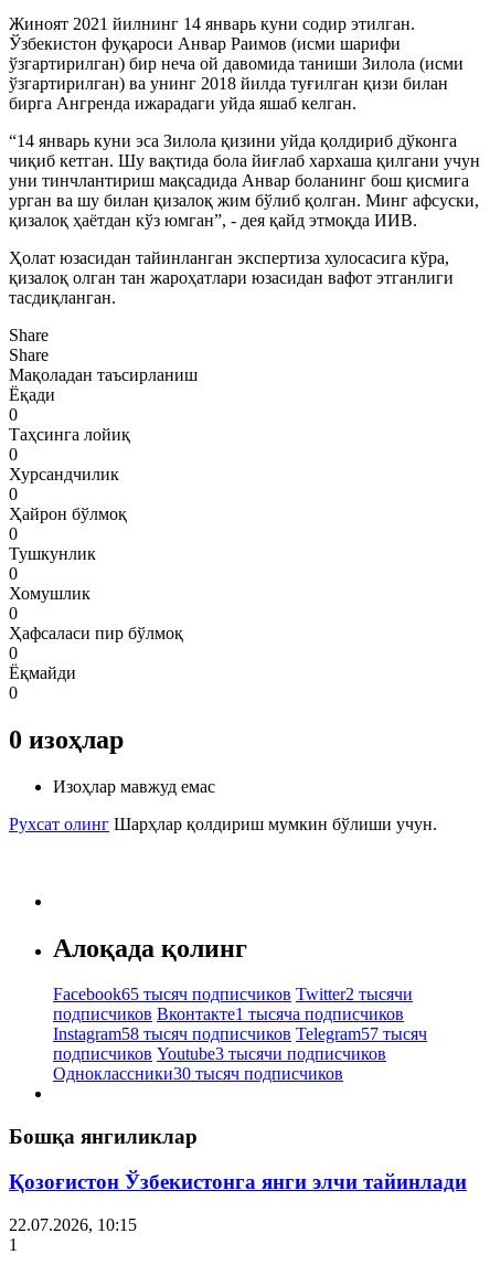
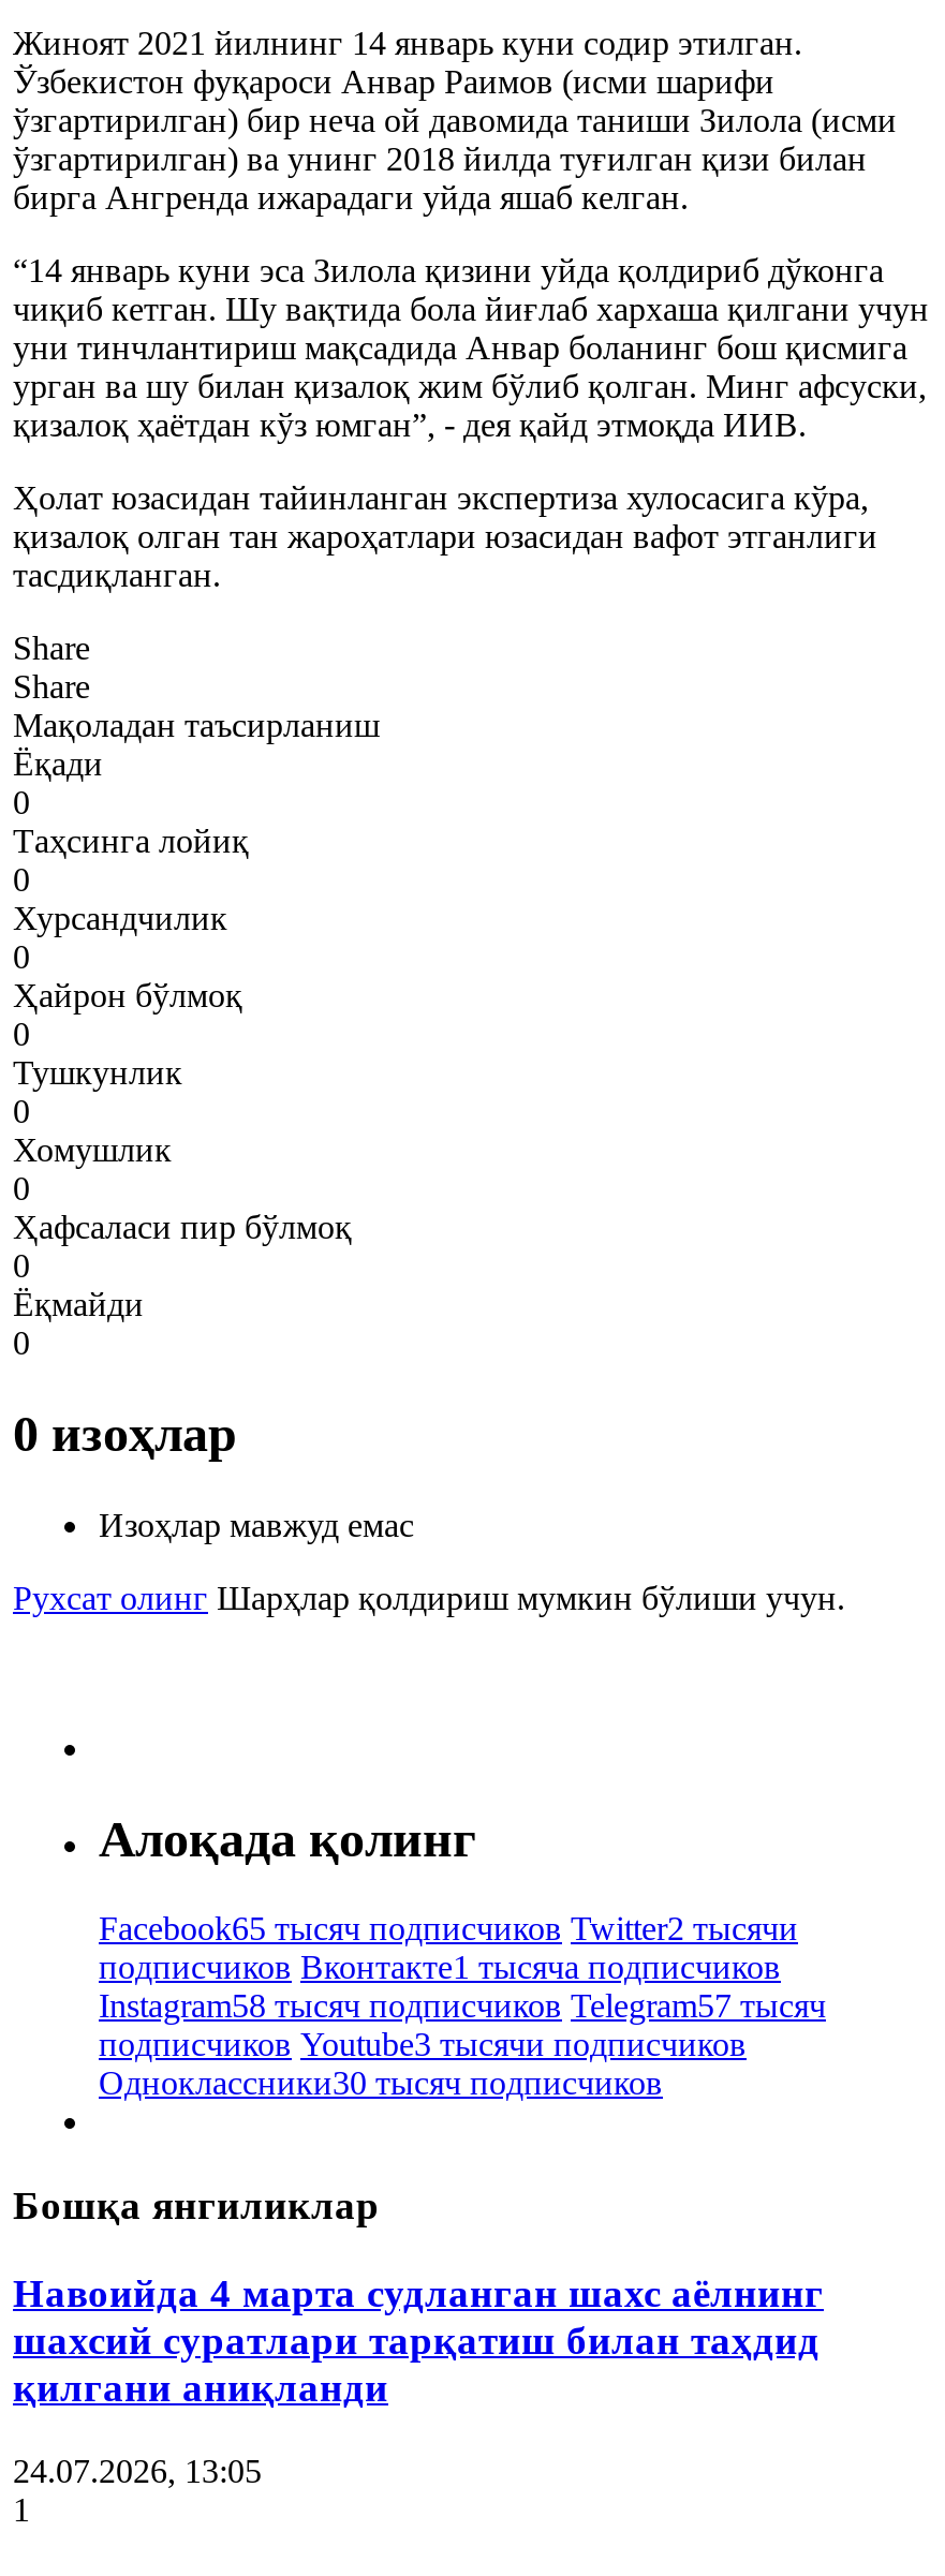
[9,1170,467,1193] Қозоғистон Ўзбекистонга янги элчи тайинлади -> [13,2270,824,2410] Навоийда 4 марта судланган шахс аёлнинг | шахсий суратлари тарқатиш билан таҳдид | қилгани аниқланди
[9,1215,137,1234] 22.07.2026, 10:15 -> [13,2452,262,2488] 24.07.2026, 13:05

